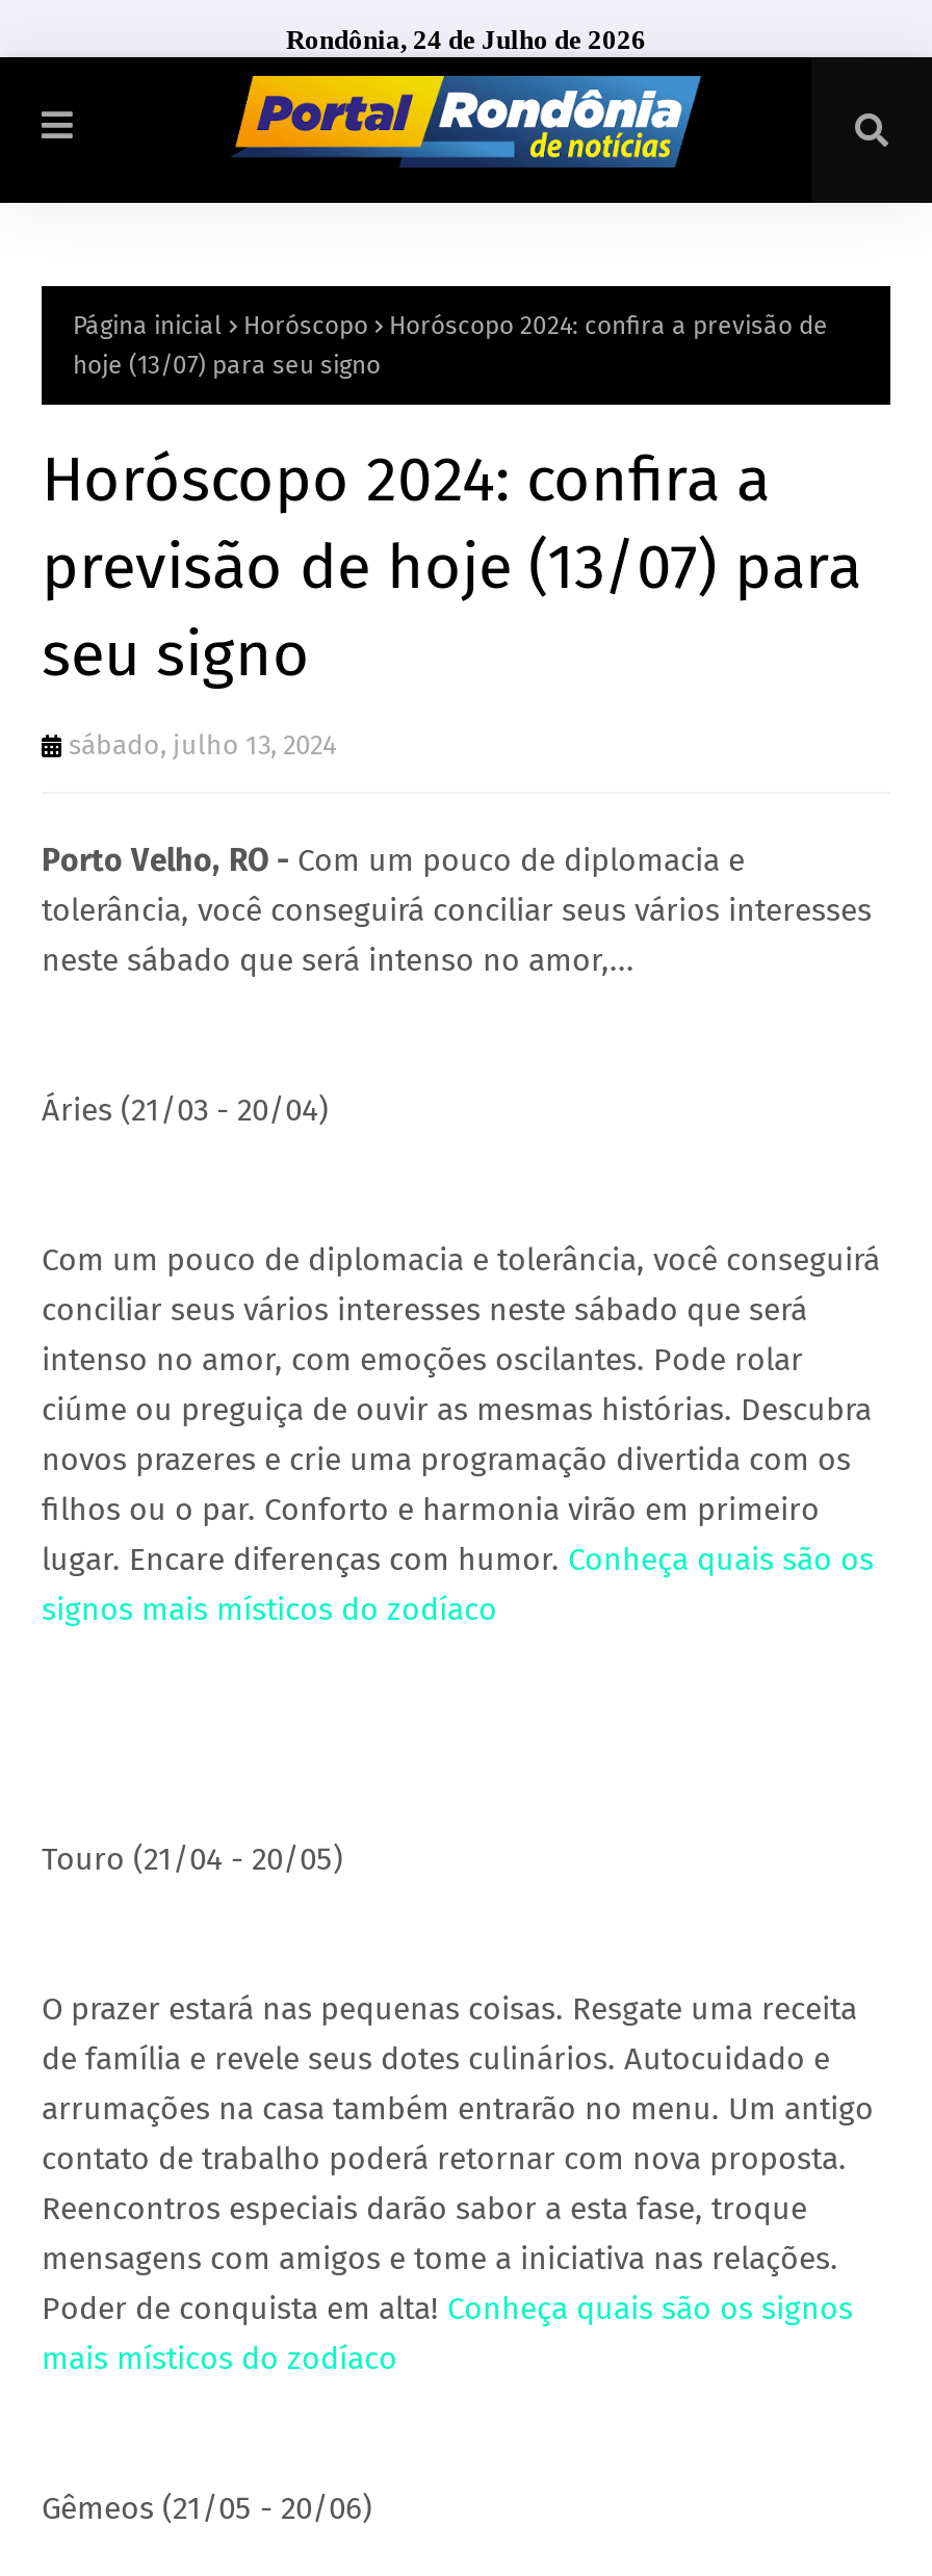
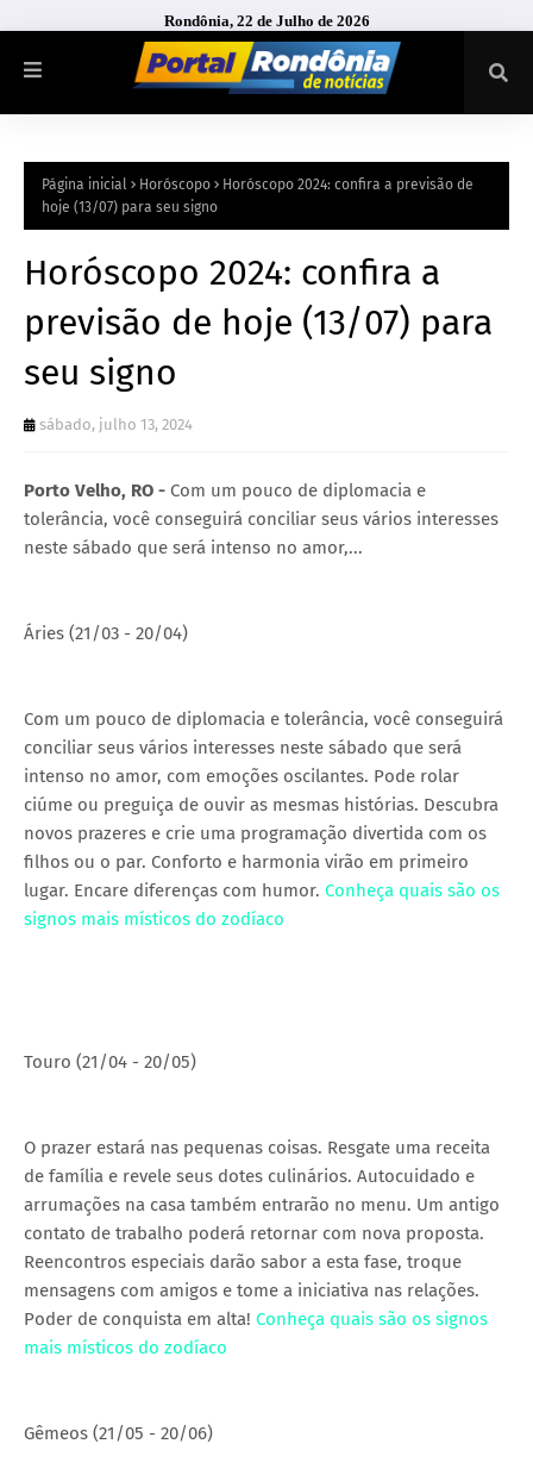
[286,24,646,55] Rondônia, 24 de Julho de 2026 -> [164,12,369,30] Rondônia, 22 de Julho de 2026

